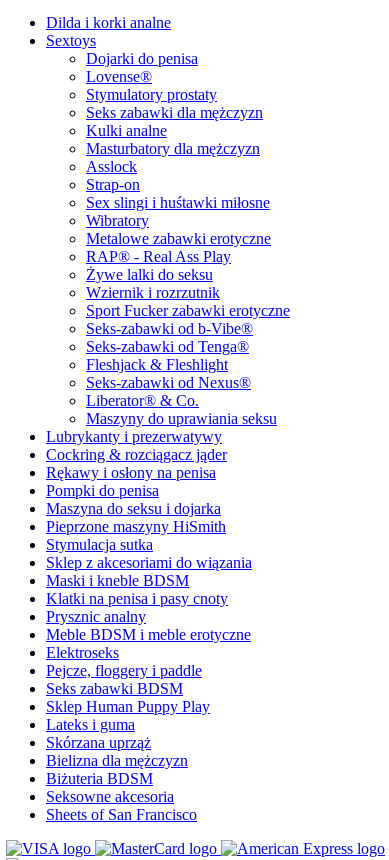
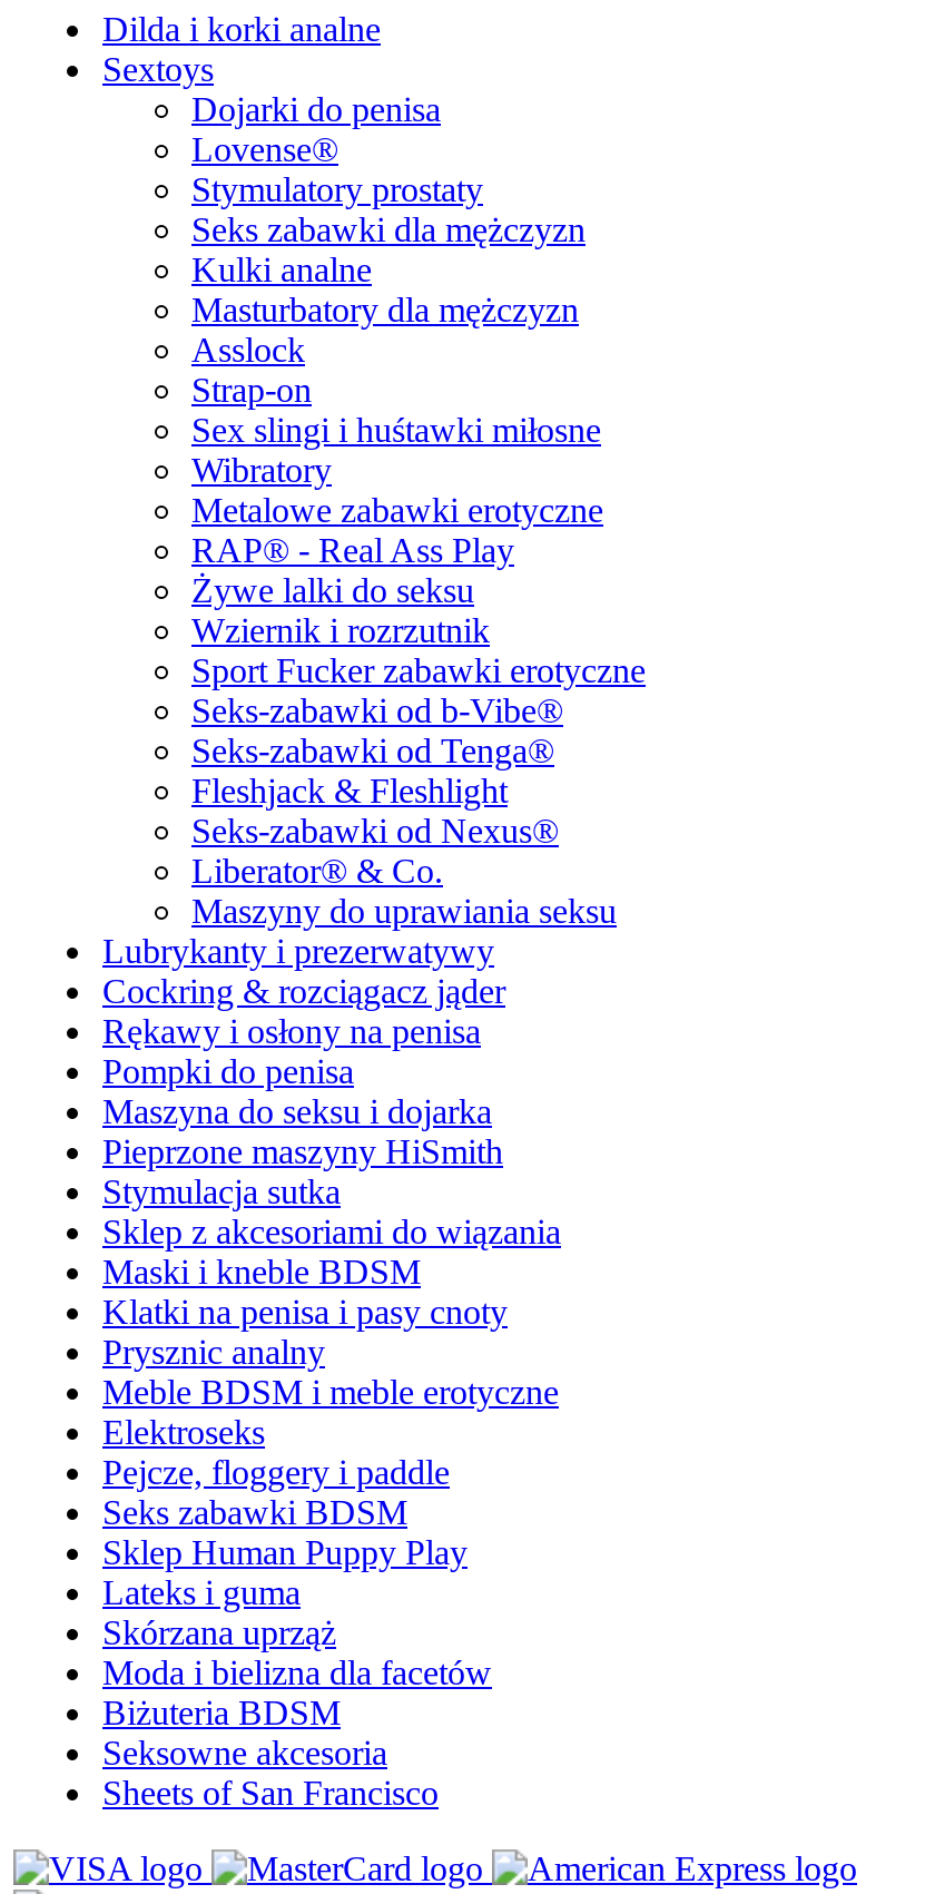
[46,752,188,769] Bielizna dla mężczyzn -> [102,1654,492,1692] Moda i bielizna dla facetów

